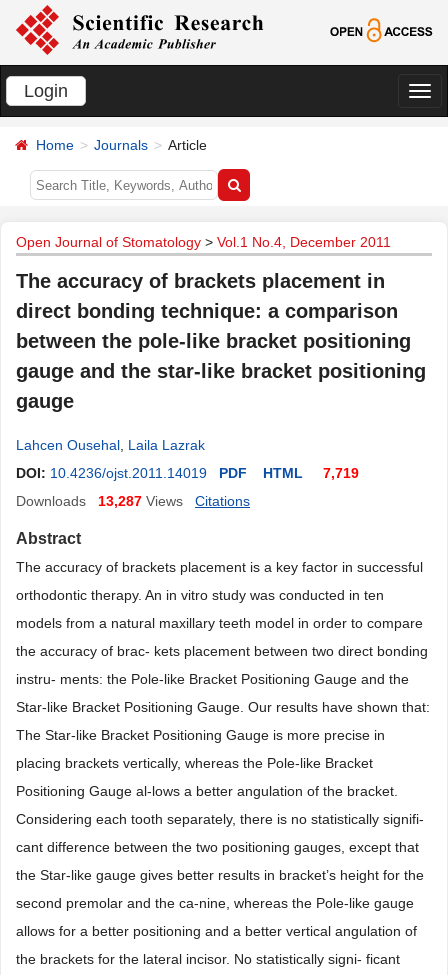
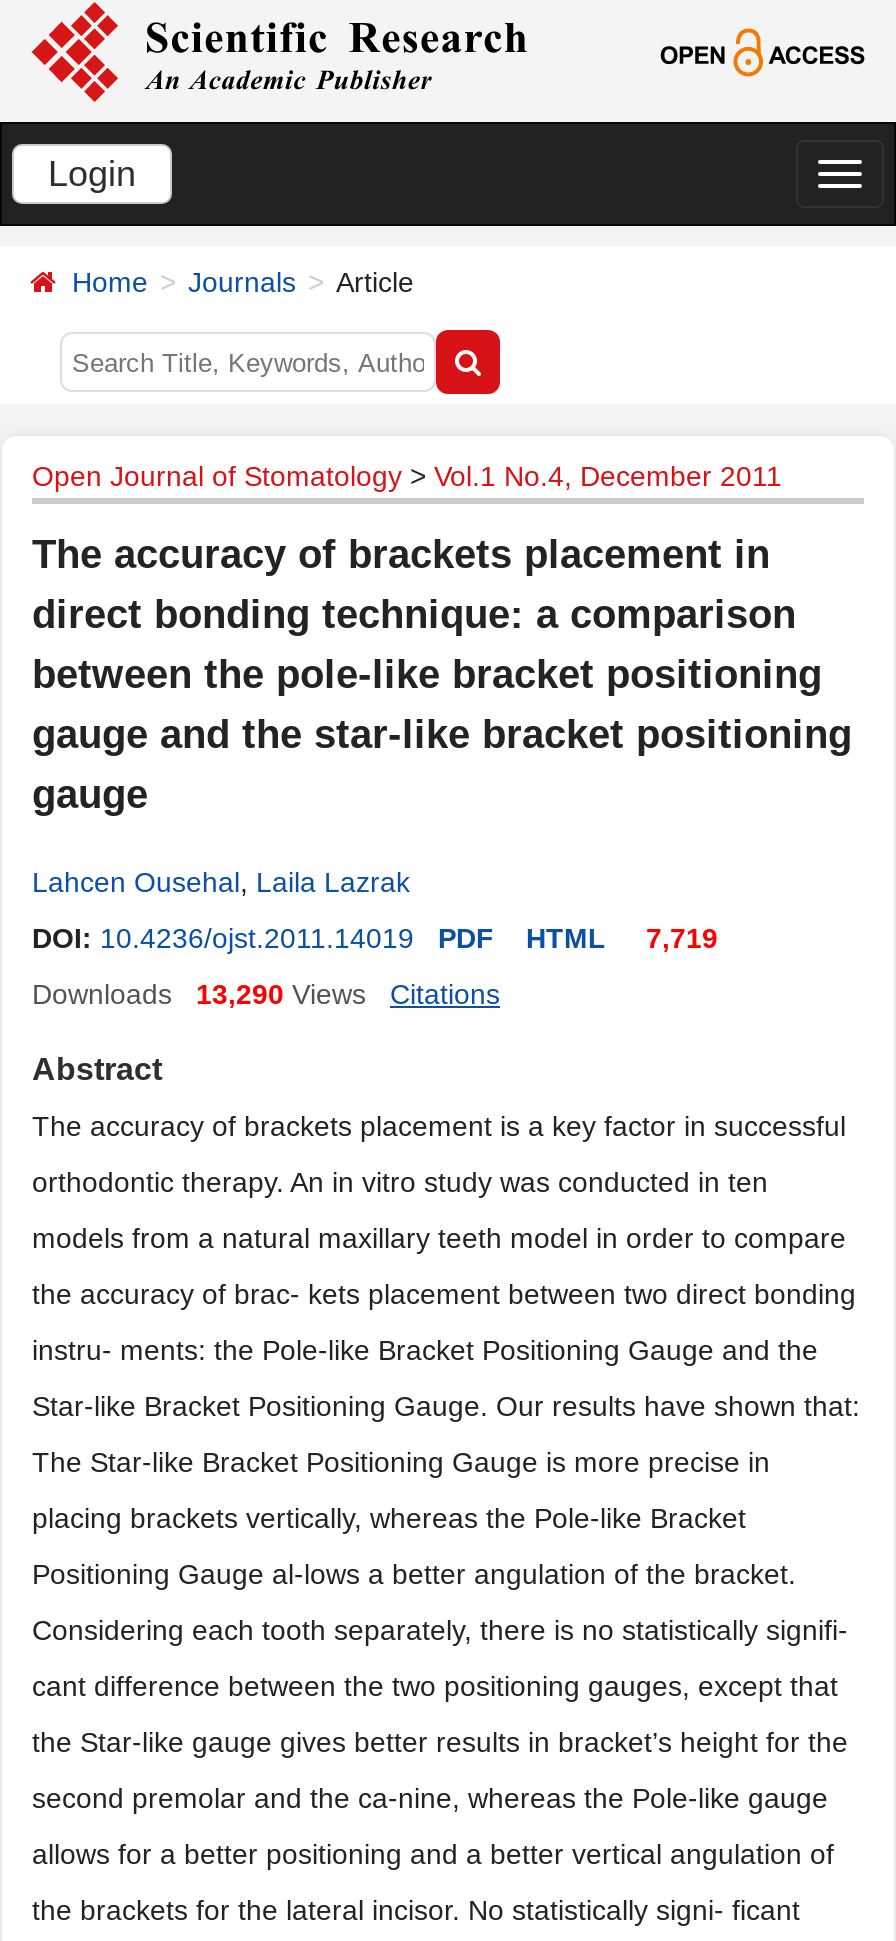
[16,493,183,509] Downloads 13,287 Views -> [32,978,366,1010] Downloads 13,290 Views

